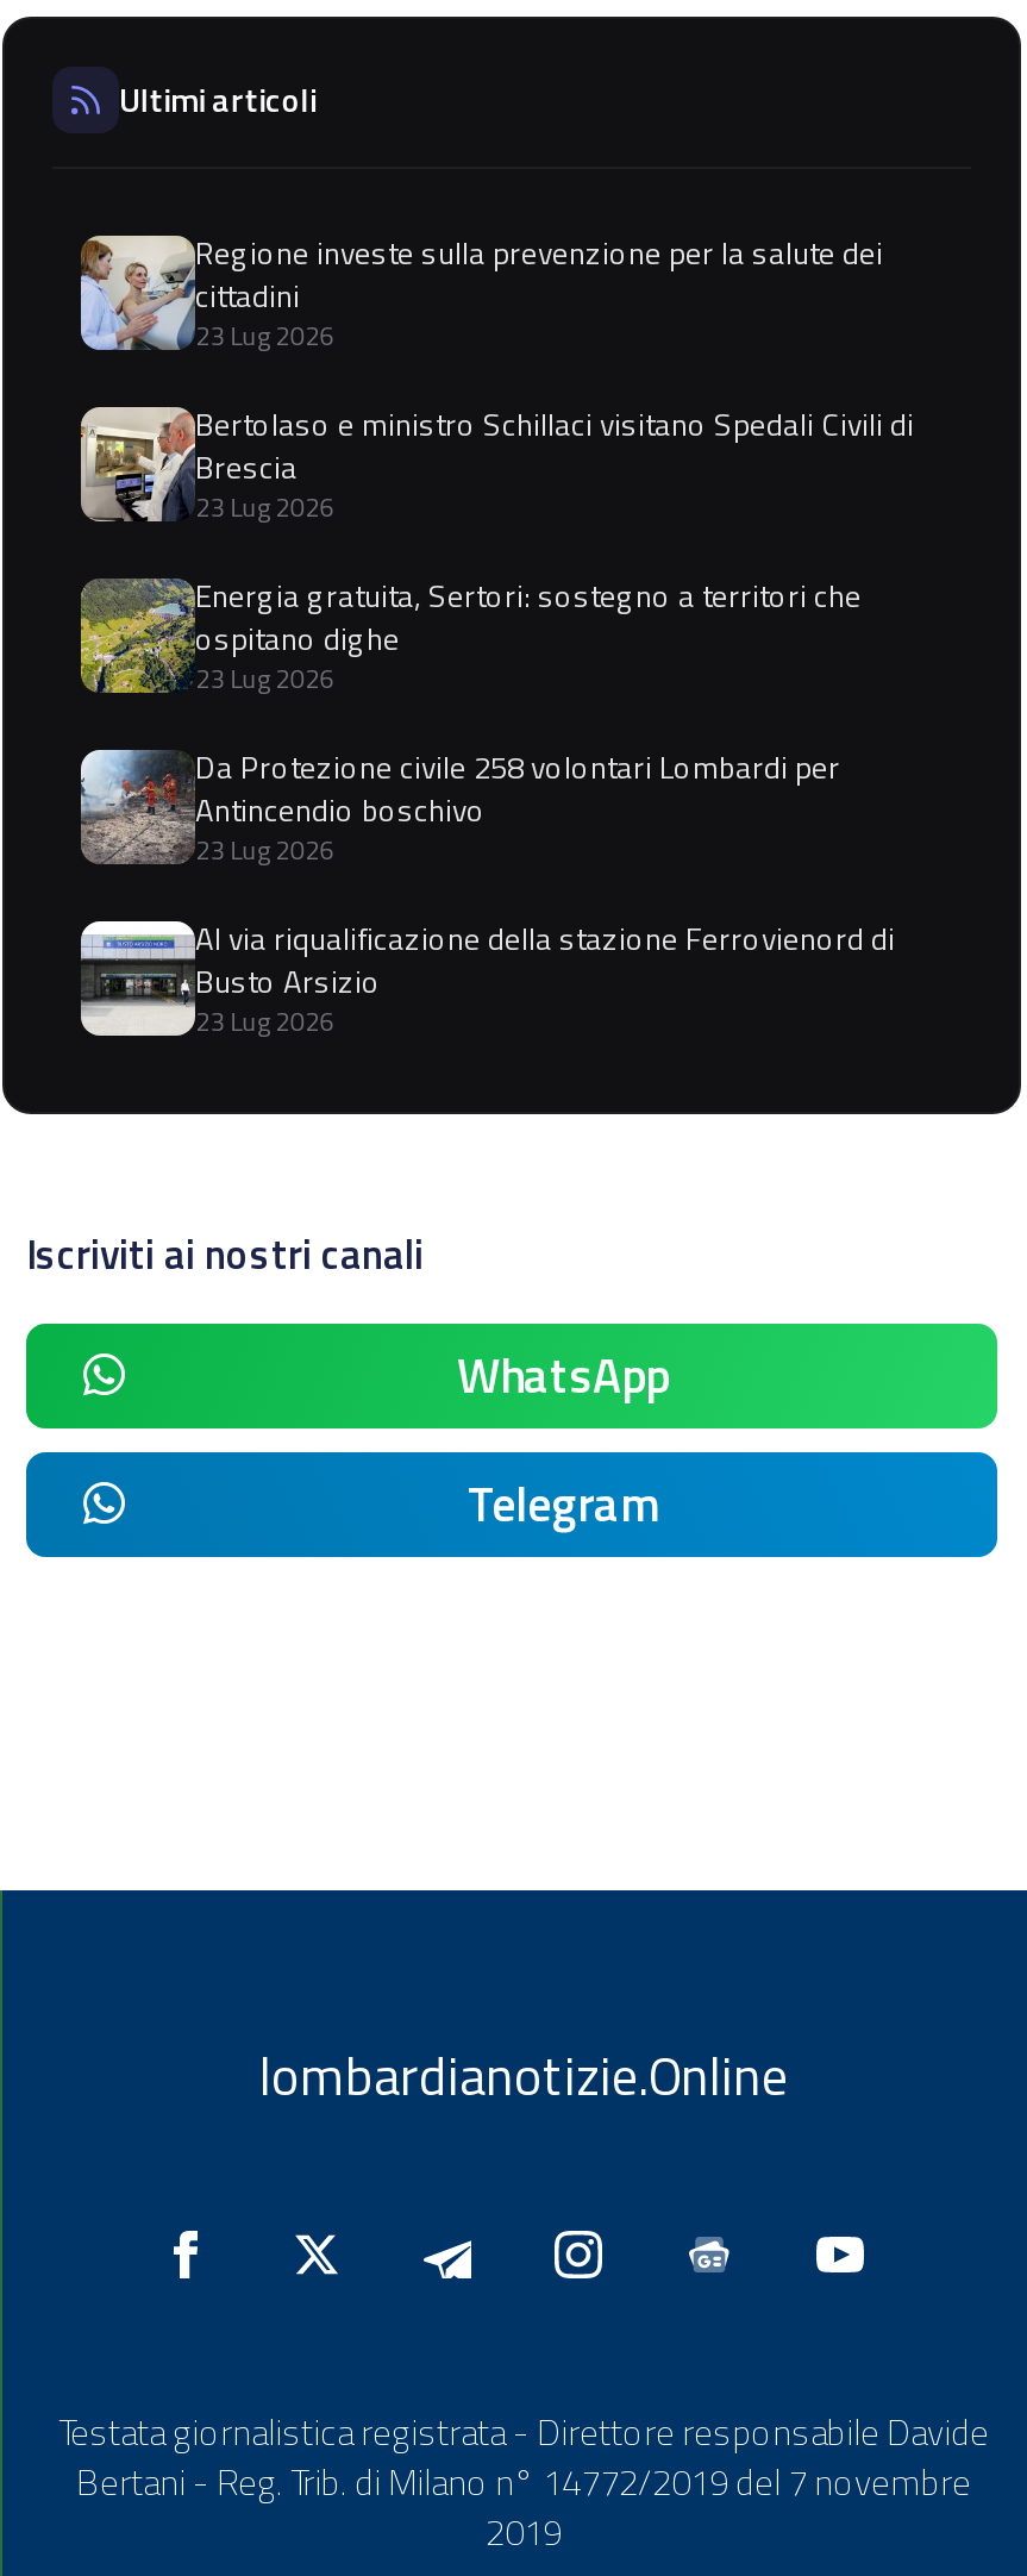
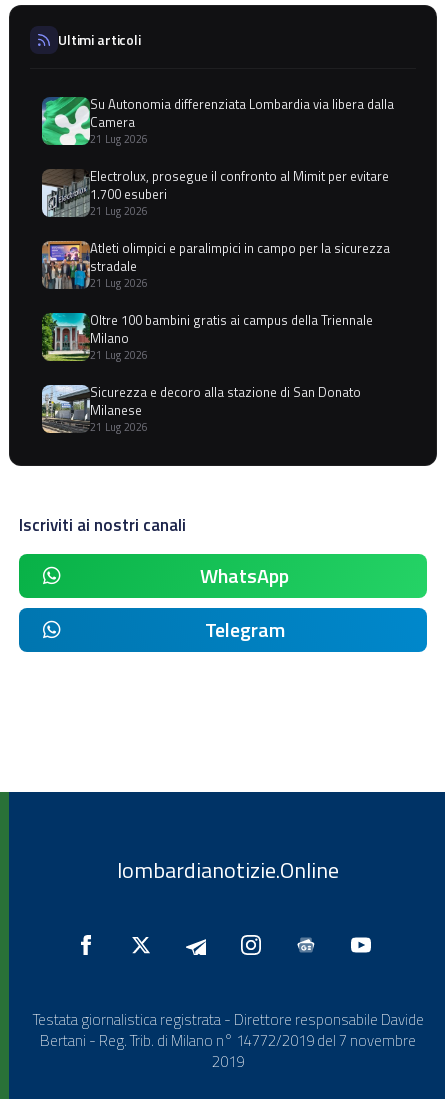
[79,229,883,355] [image] | Regione investe sulla prevenzione per la salute dei | cittadini | 23 Lug 2026 -> [41,94,394,147] [image] | Su Autonomia differenziata Lombardia via libera dalla | Camera | 21 Lug 2026
[81,401,914,527] [image] | Bertolaso e ministro Schillaci visitano Spedali Civili di | Brescia | 23 Lug 2026 -> [42,166,389,219] [image] | Electrolux, prosegue il confronto al Mimit per evitare | 1.700 esuberi | 21 Lug 2026
[81,572,862,698] [image] | Energia gratuita, Sertori: sostegno a territori che | ospitano dighe | 23 Lug 2026 -> [42,238,390,291] [image] | Atleti olimpici e paralimpici in campo per la sicurezza | stradale | 21 Lug 2026
[79,744,840,870] [image] | Da Protezione civile 258 volontari Lombardi per | Antincendio boschivo | 23 Lug 2026 -> [42,310,373,363] [image] | Oltre 100 bambini gratis ai campus della Triennale | Milano | 21 Lug 2026
[81,915,895,1041] [image] | Al via riqualificazione della stazione Ferrovienord di | Busto Arsizio | 23 Lug 2026 -> [41,382,361,435] [image] | Sicurezza e decoro alla stazione di San Donato | Milanese | 21 Lug 2026

